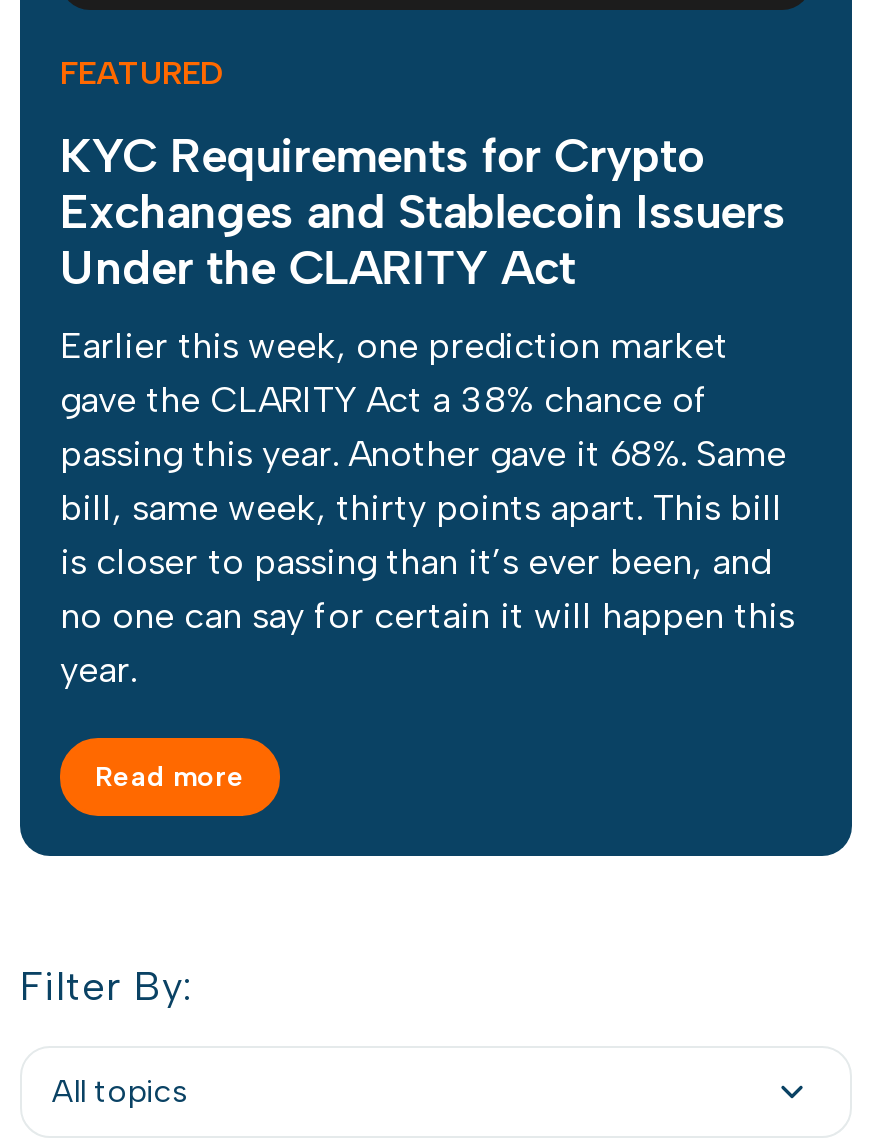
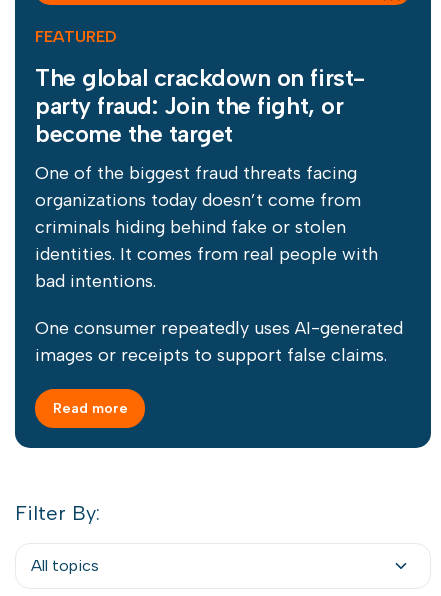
[60,127,794,693] KYC Requirements for Crypto | Exchanges and Stablecoin Issuers | Under the CLARITY Act | Earlier this week, one prediction market | gave the CLARITY Act a 38% chance of | passing this year. Another gave it 68%. Same | bill, same week, thirty points apart. This bill | is closer to passing than it’s ever been, and | no one can say for certain it will happen this | year. -> [35,63,403,366] The global crackdown on first- | party fraud: Join the fight, or | become the target | One of the biggest fraud threats facing | organizations today doesn’t come from | criminals hiding behind fake or stolen | identities. It comes from real people with | bad intentions. | One consumer repeatedly uses AI-generated | images or receipts to support false claims.

